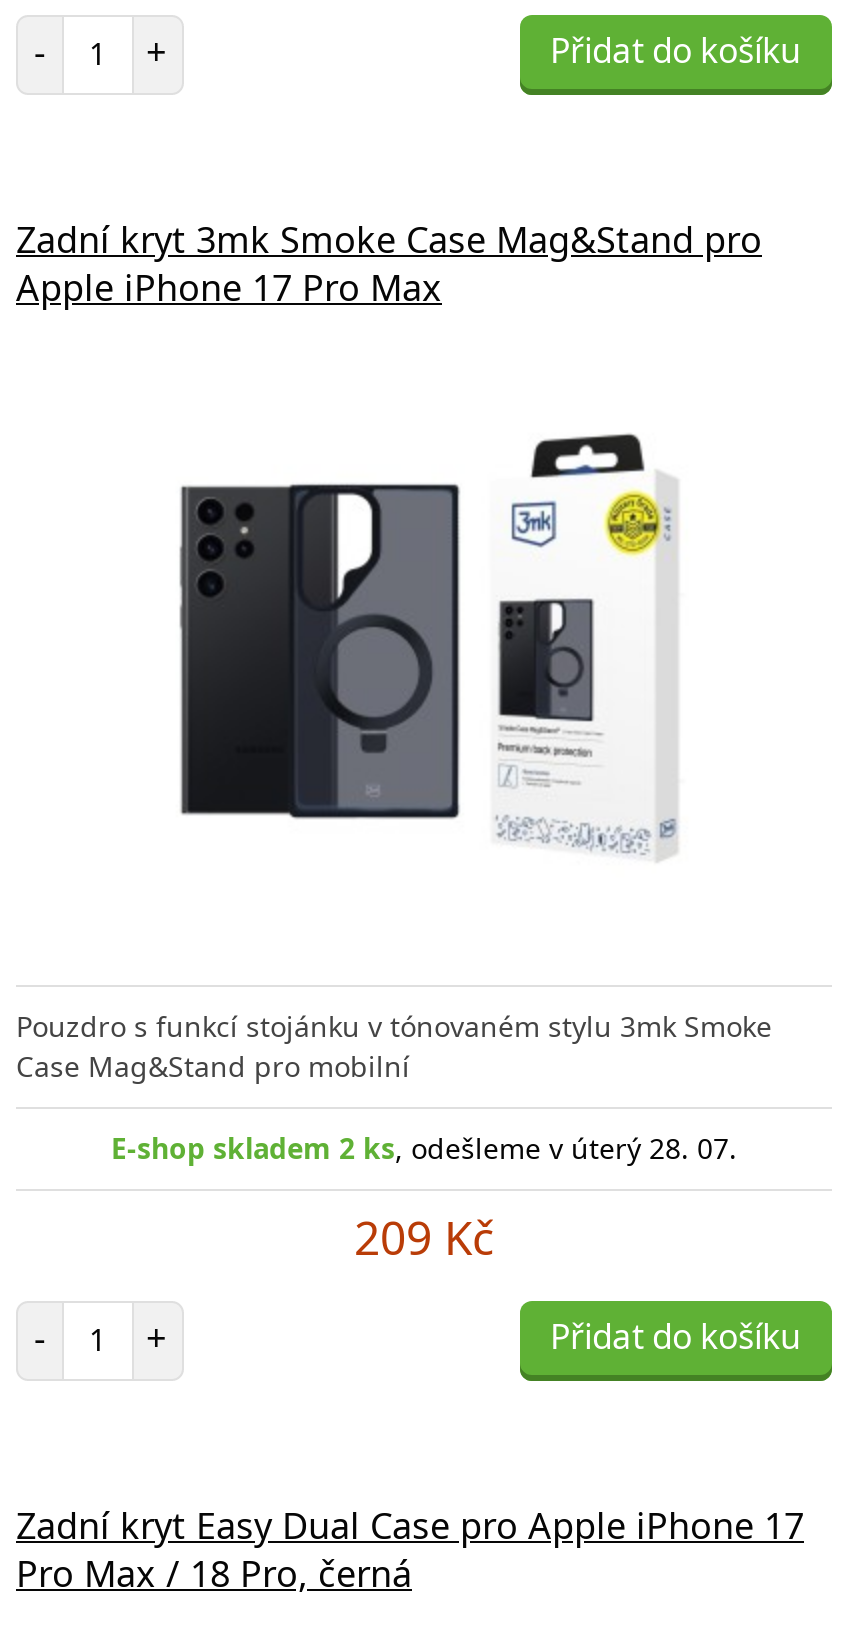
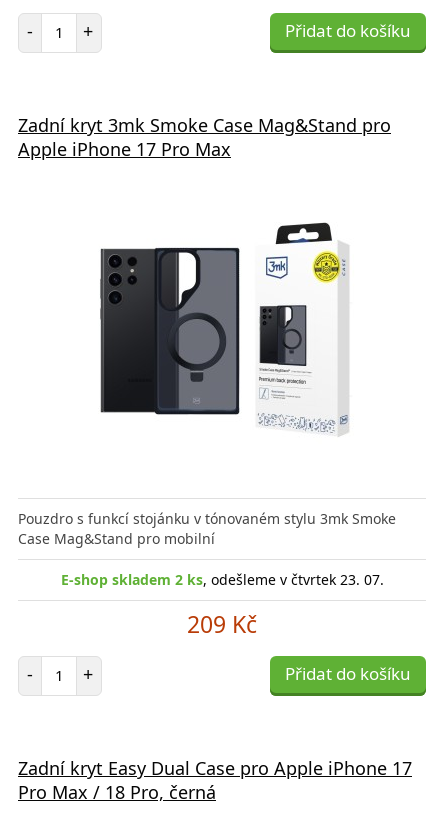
[111,1128,737,1166] E-shop skladem 2 ks, odešleme v úterý 28. 07. -> [60,569,383,588] E-shop skladem 2 ks, odešleme v čtvrtek 23. 07.

